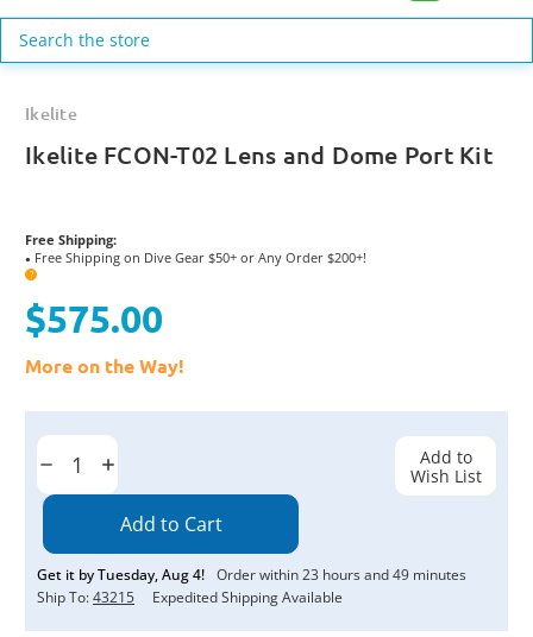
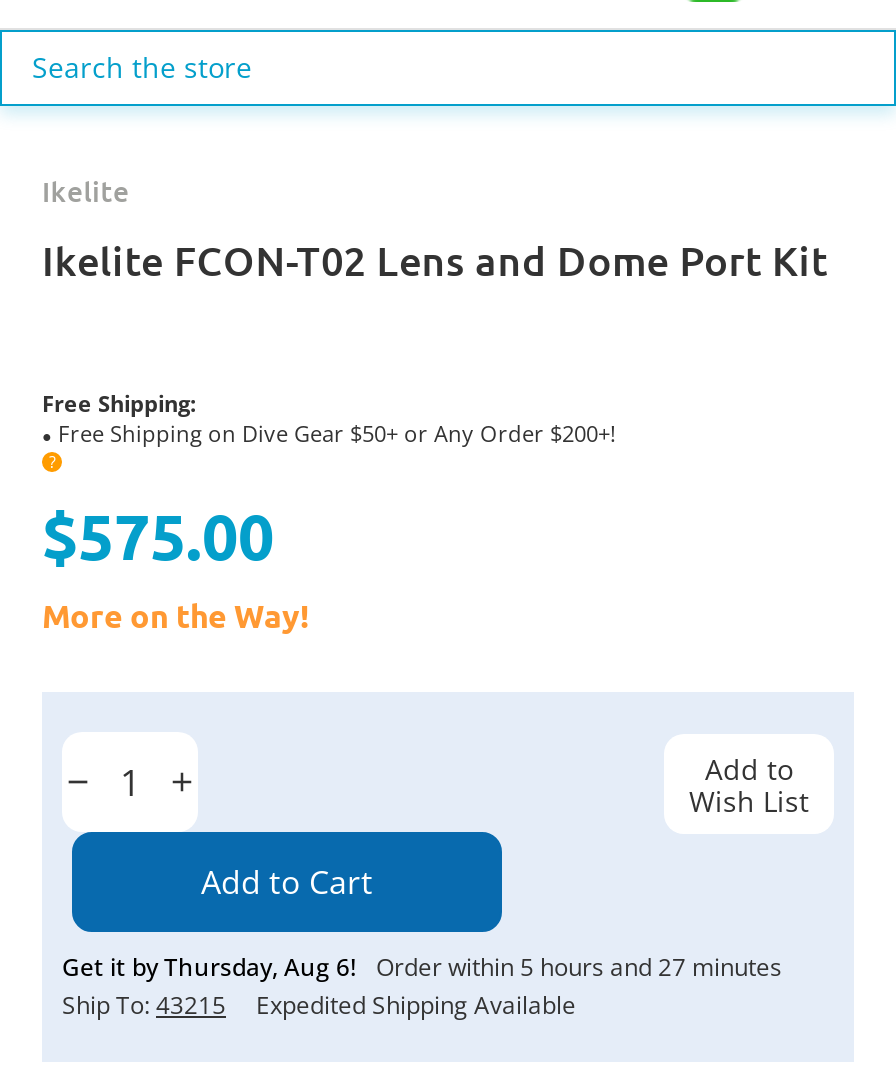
[37,565,466,585] Get it by Tuesday, Aug 4! Order within 23 hours and 49 minutes -> [62,950,782,984] Get it by Thursday, Aug 6! Order within 5 hours and 27 minutes

